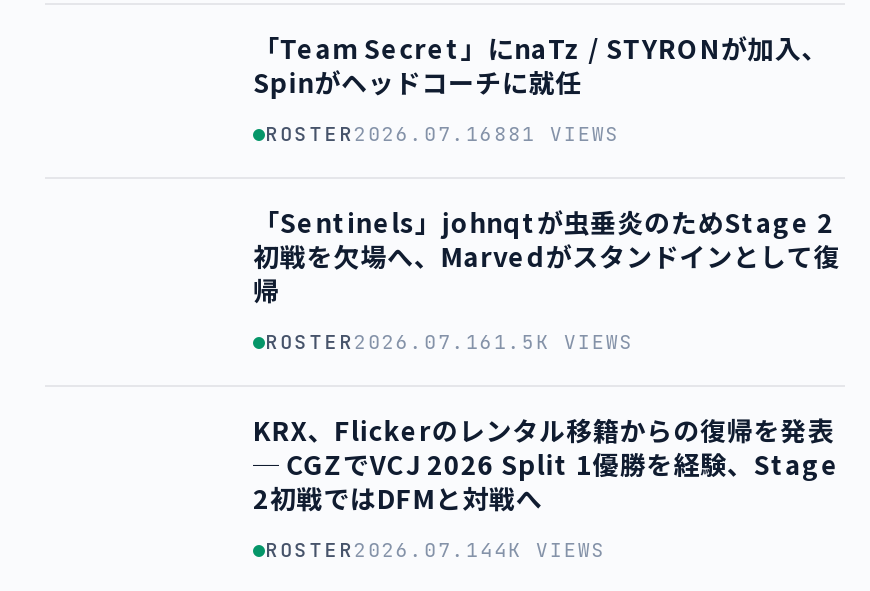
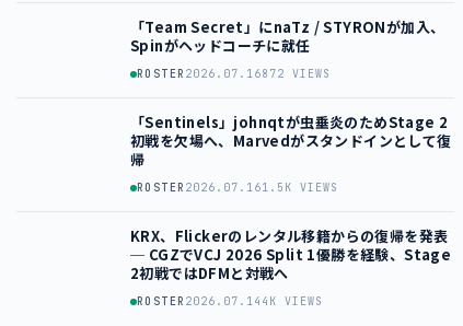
[265,121,620,148] ROSTER 2026.07.16 881 VIEWS -> [137,67,331,81] ROSTER 2026.07.16 872 VIEWS

